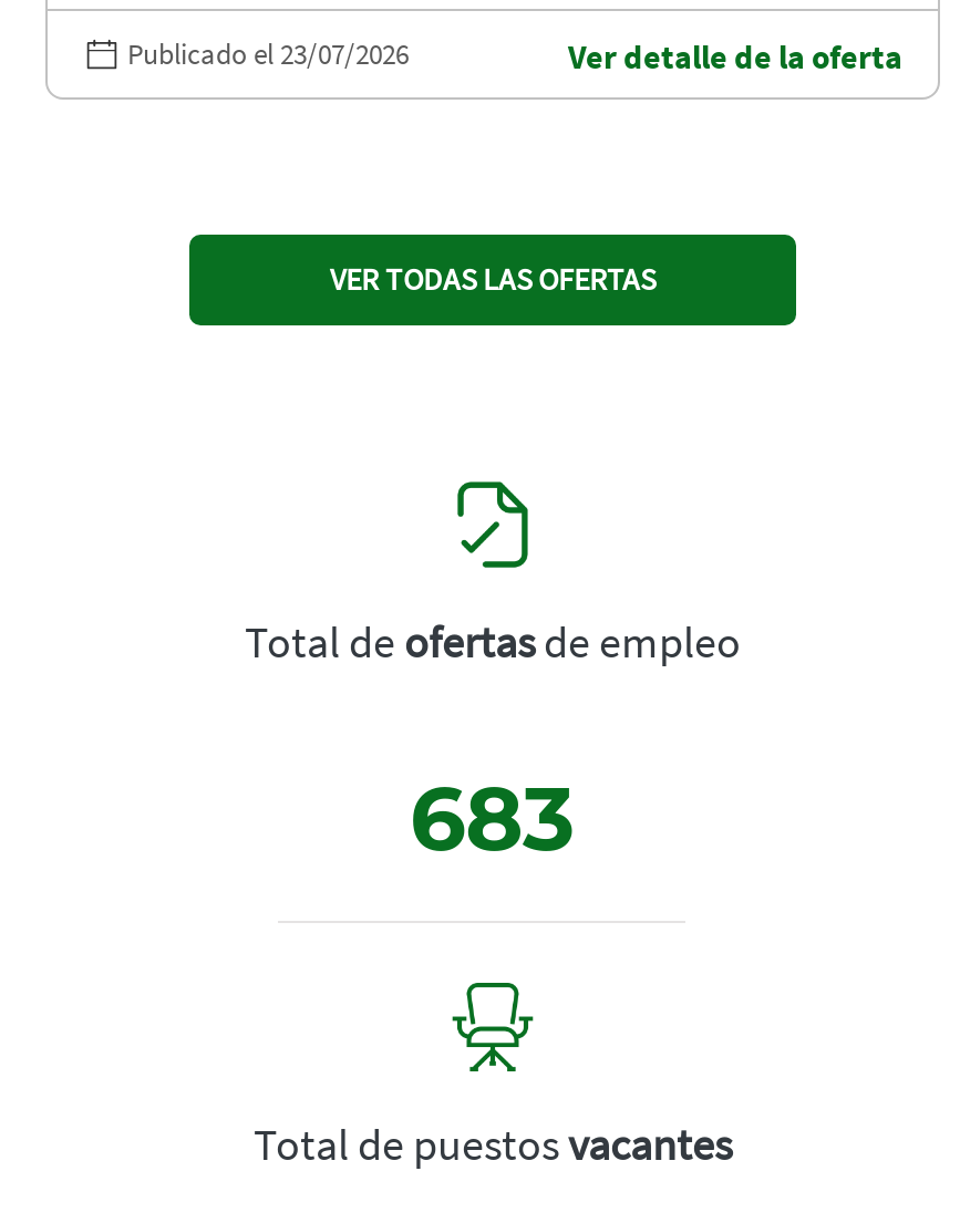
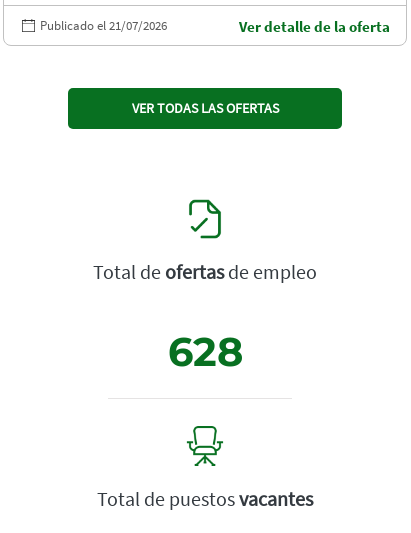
[127,35,409,73] Publicado el 23/07/2026 -> [40,17,167,34] Publicado el 21/07/2026
[410,764,576,873] 683 -> [167,327,242,376] 628

